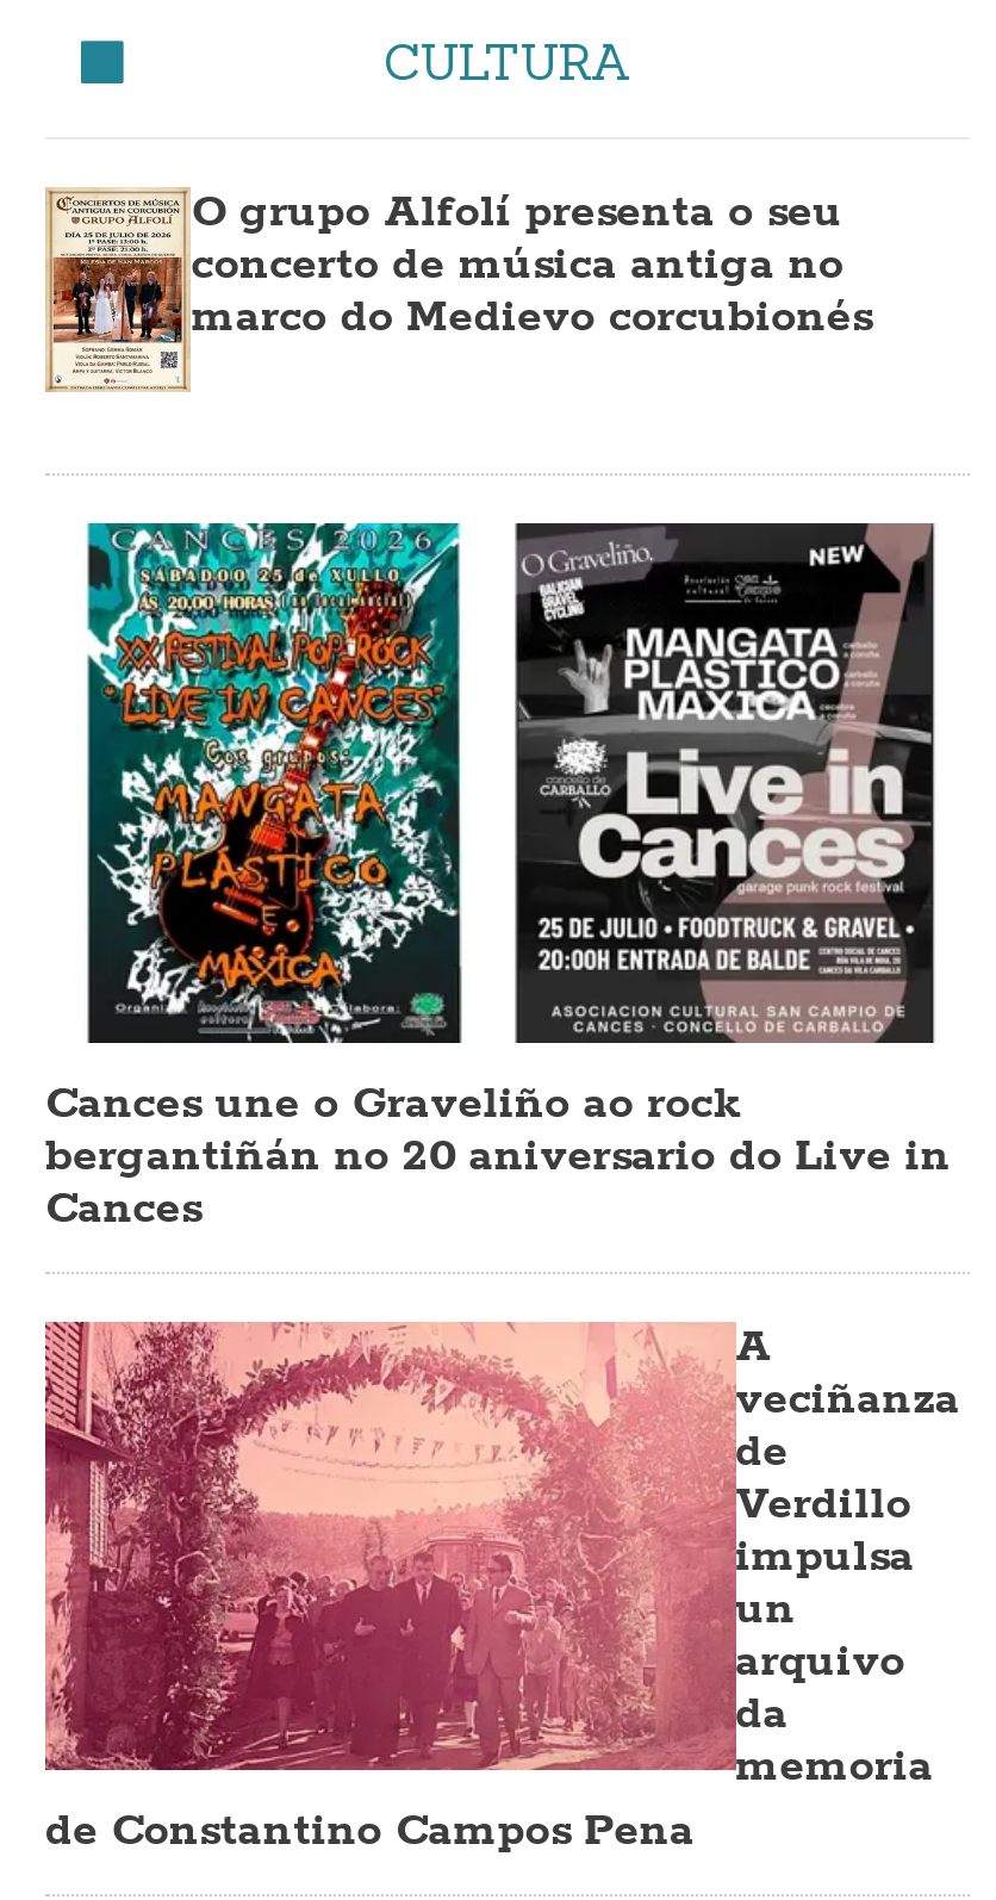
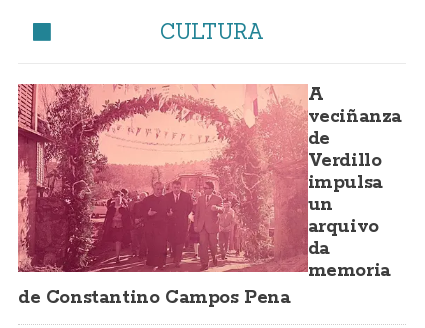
[45,184,872,395] [image] | O grupo Alfolí presenta o seu | concerto de música antiga no | marco do Medievo corcubionés -> none
[45,521,951,1238] [image] | Cances une o Graveliño ao rock | bergantiñán no 20 aniversario do Live in | Cances -> none
[512,521,936,1045] [image] -> none

